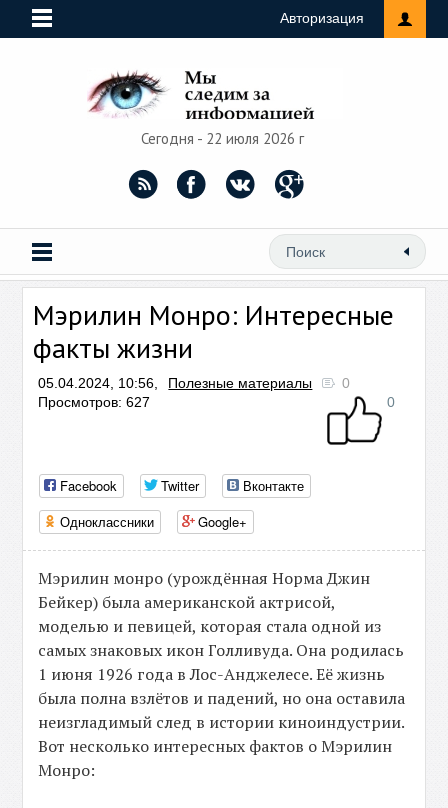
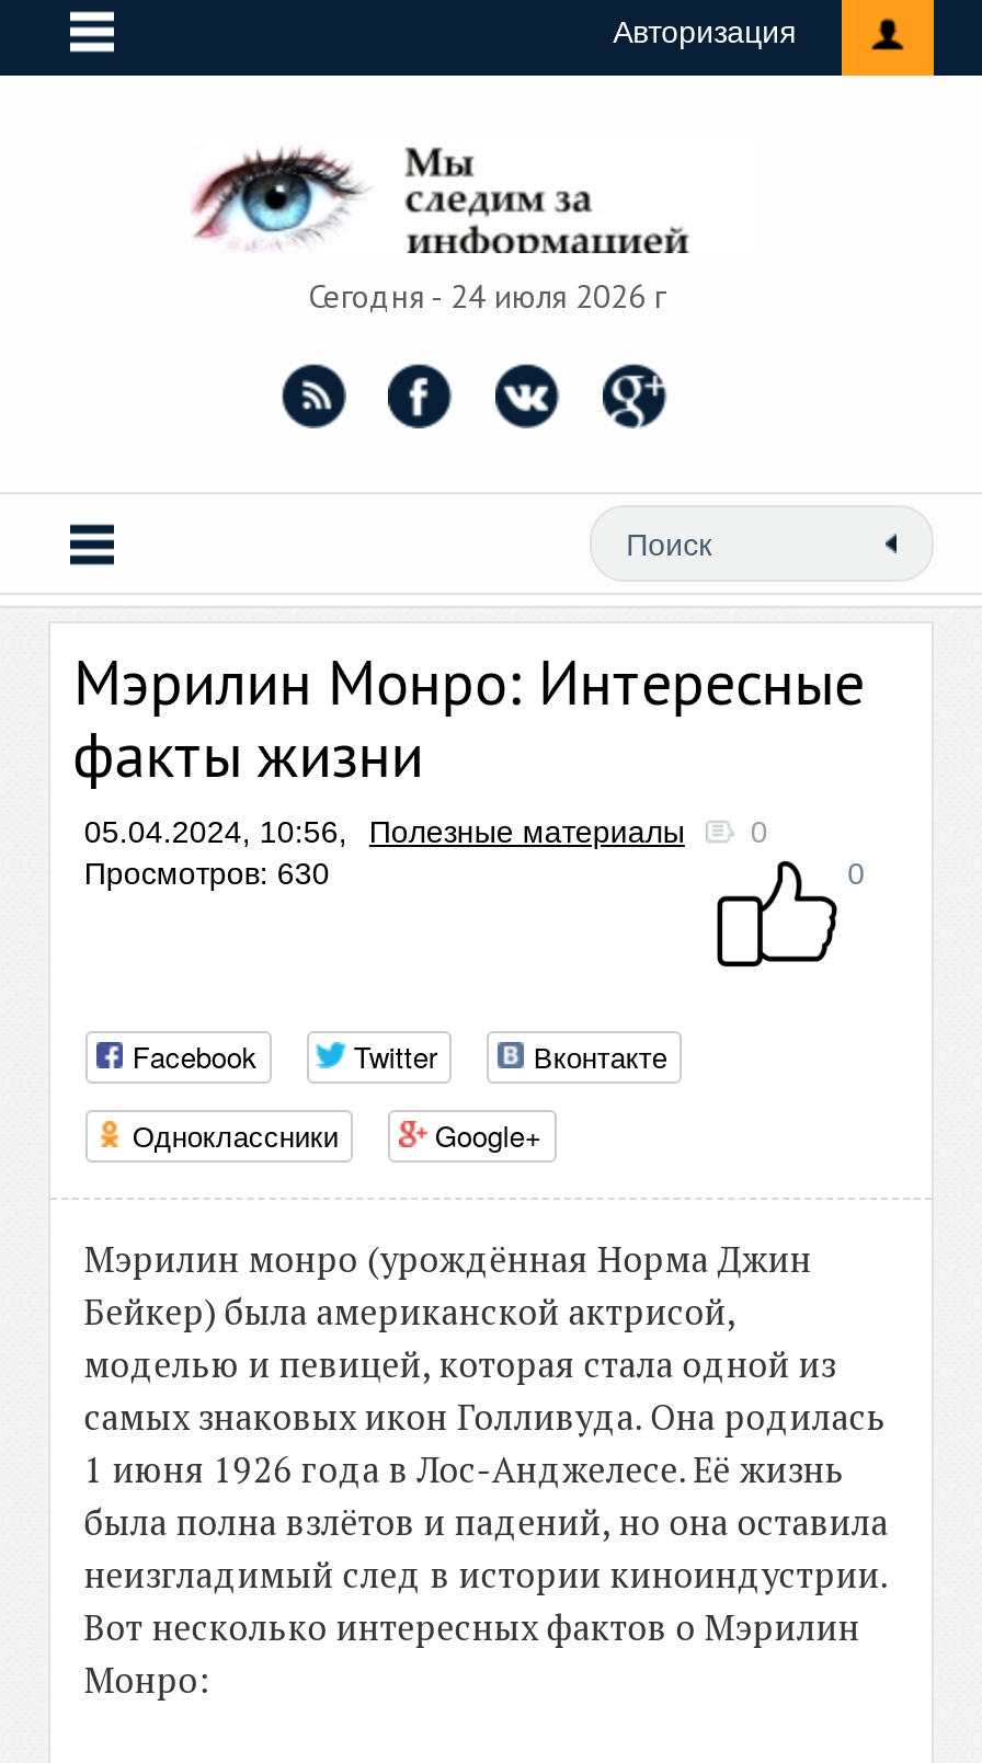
[140,129,307,148] Сегодня - 22 июля 2026 г -> [308,275,674,317] Сегодня - 24 июля 2026 г
[38,394,150,410] Просмотров: 627 -> [84,856,330,891] Просмотров: 630

